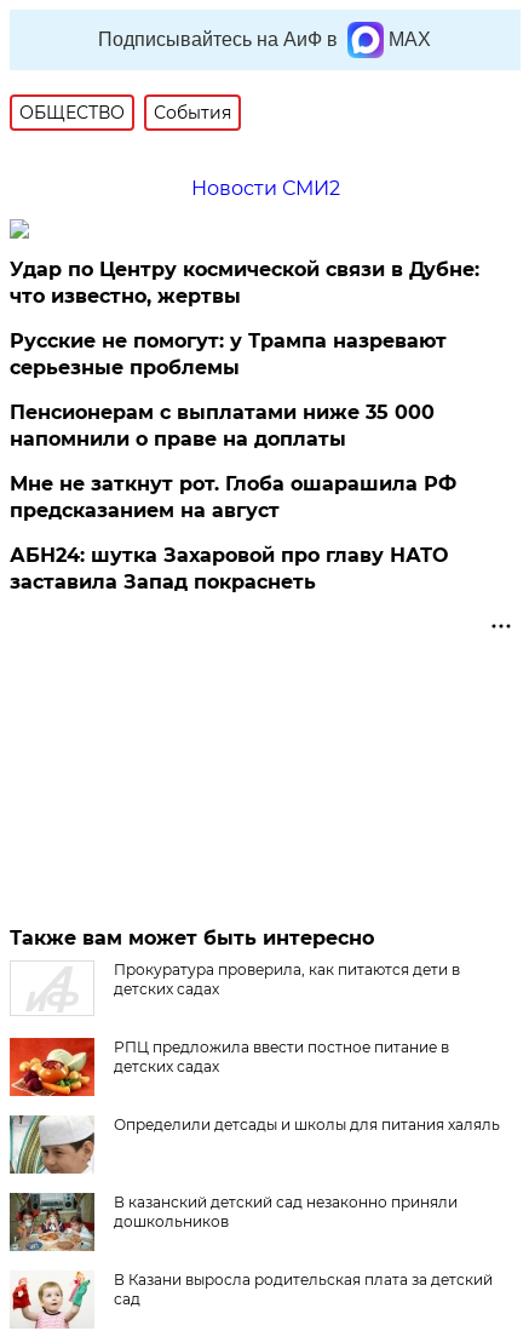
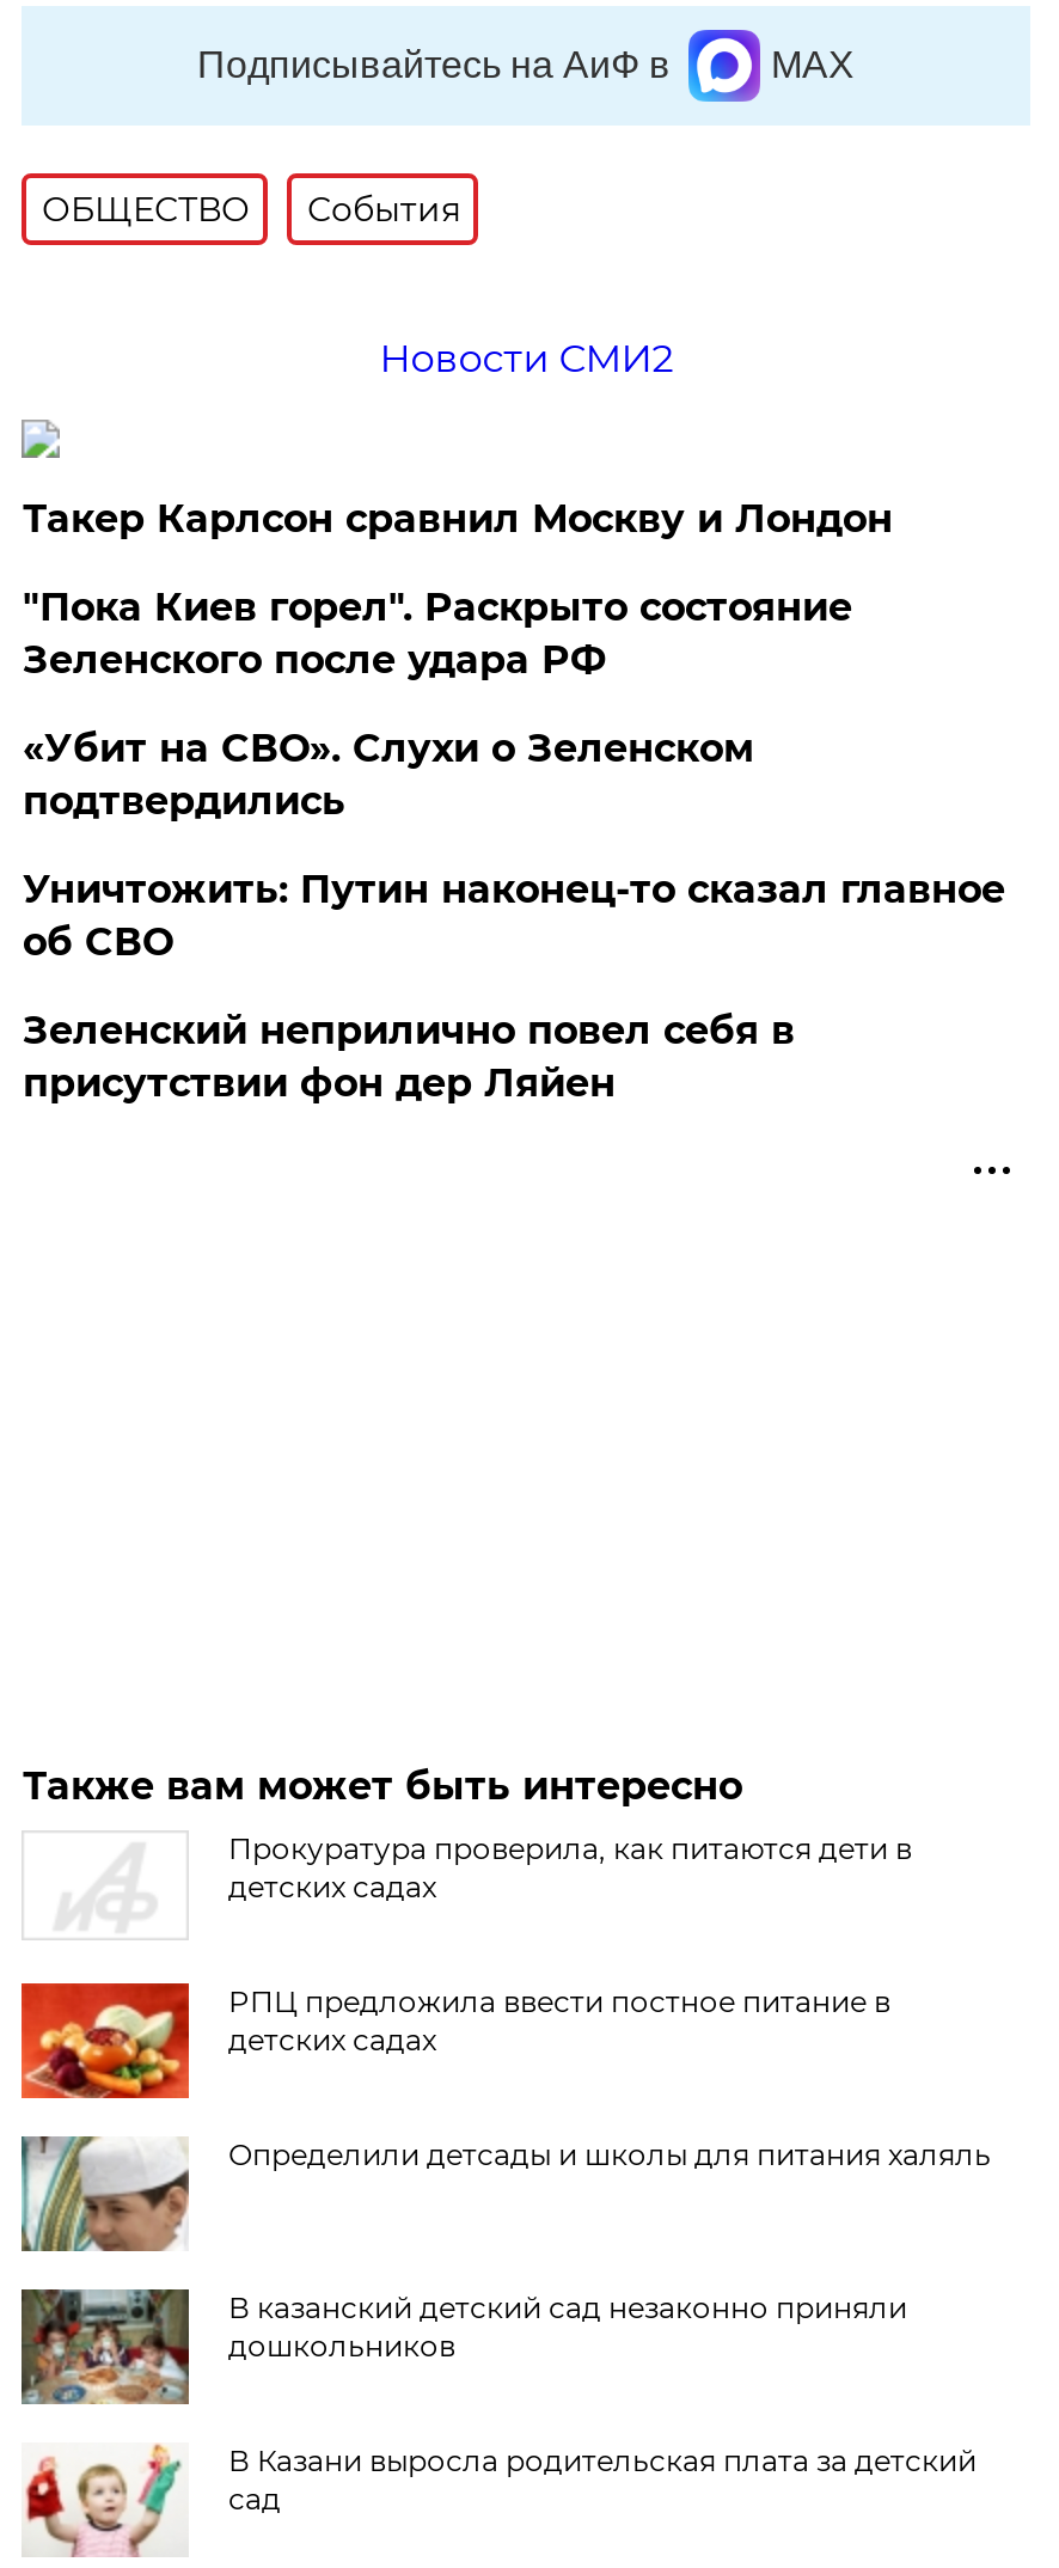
[10,258,480,307] Удар по Центру космической связи в Дубне: | что известно, жертвы -> [22,496,893,541] Такер Карлсон сравнил Москву и Лондон
[10,329,447,379] Русские не помогут: у Трампа назревают | серьезные проблемы -> [22,584,852,682] "Пока Киев горел". Раскрыто состояние | Зеленского после удара РФ
[10,401,435,450] Пенсионерам с выплатами ниже 35 000 | напомнили о праве на доплаты -> [22,725,754,823] «Убит на СВО». Слухи о Зеленском | подтвердились
[10,472,457,522] Мне не заткнут рот. Глоба ошарашила РФ | предсказанием на август -> [22,867,1005,965] Уничтожить: Путин наконец-то сказал главное | об СВО
[10,544,448,593] АБН24: шутка Захаровой про главу НАТО | заставила Запад покраснеть -> [22,1008,795,1106] Зеленский неприлично повел cебя в | присутствии фон дер Ляйен

